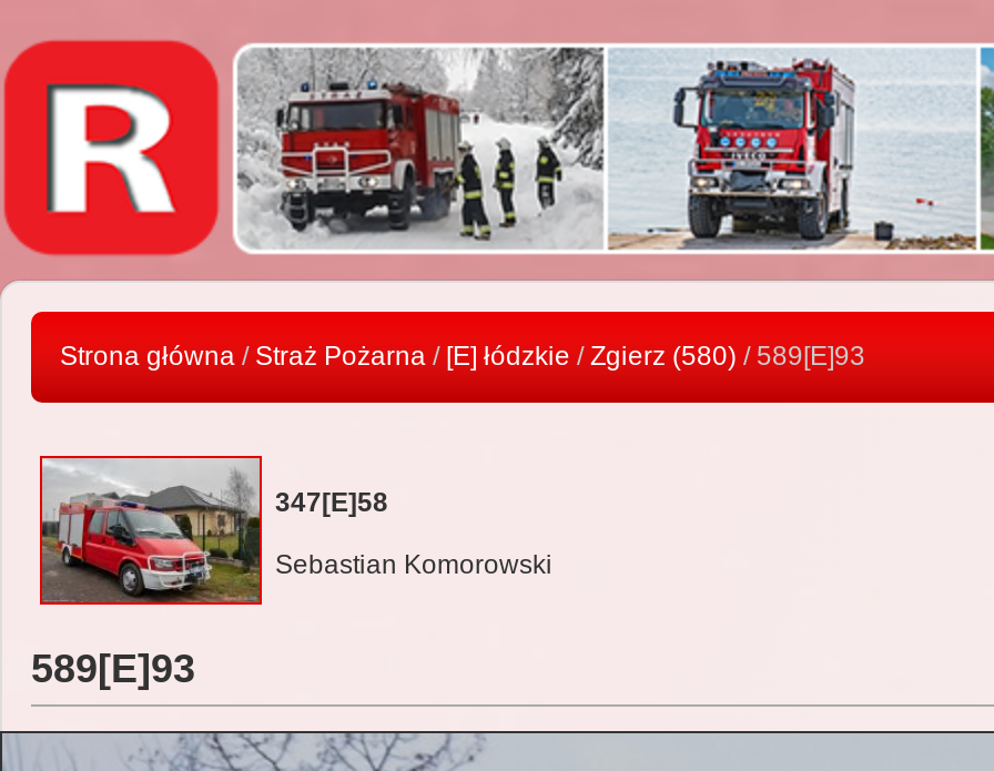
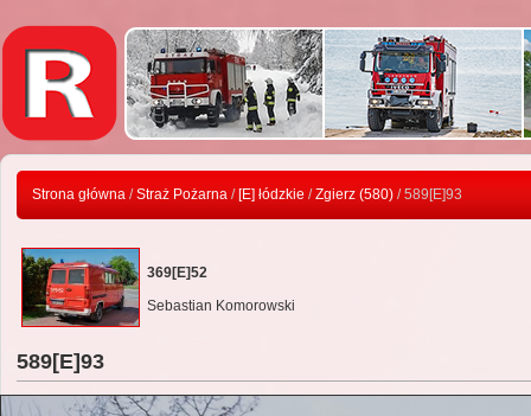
[40,456,388,602] [image] | 347[E]58 -> [21,248,207,325] [image] | 369[E]52

